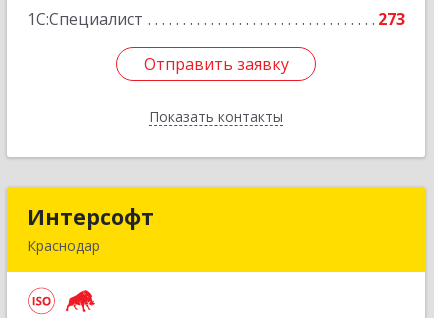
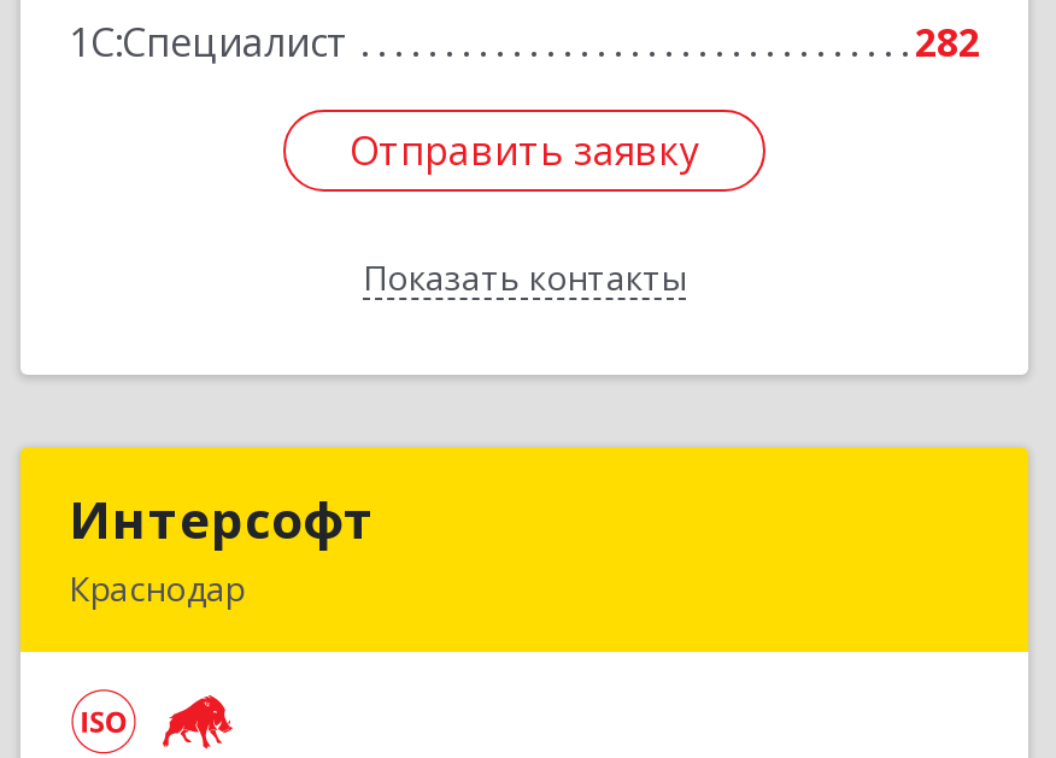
[378,8,405,30] 273 -> [915,16,980,69] 282

